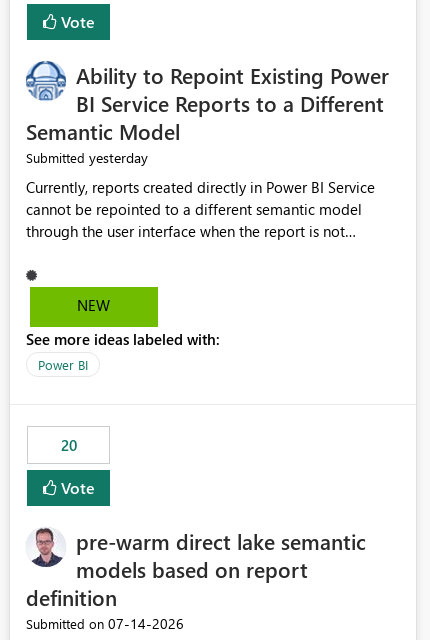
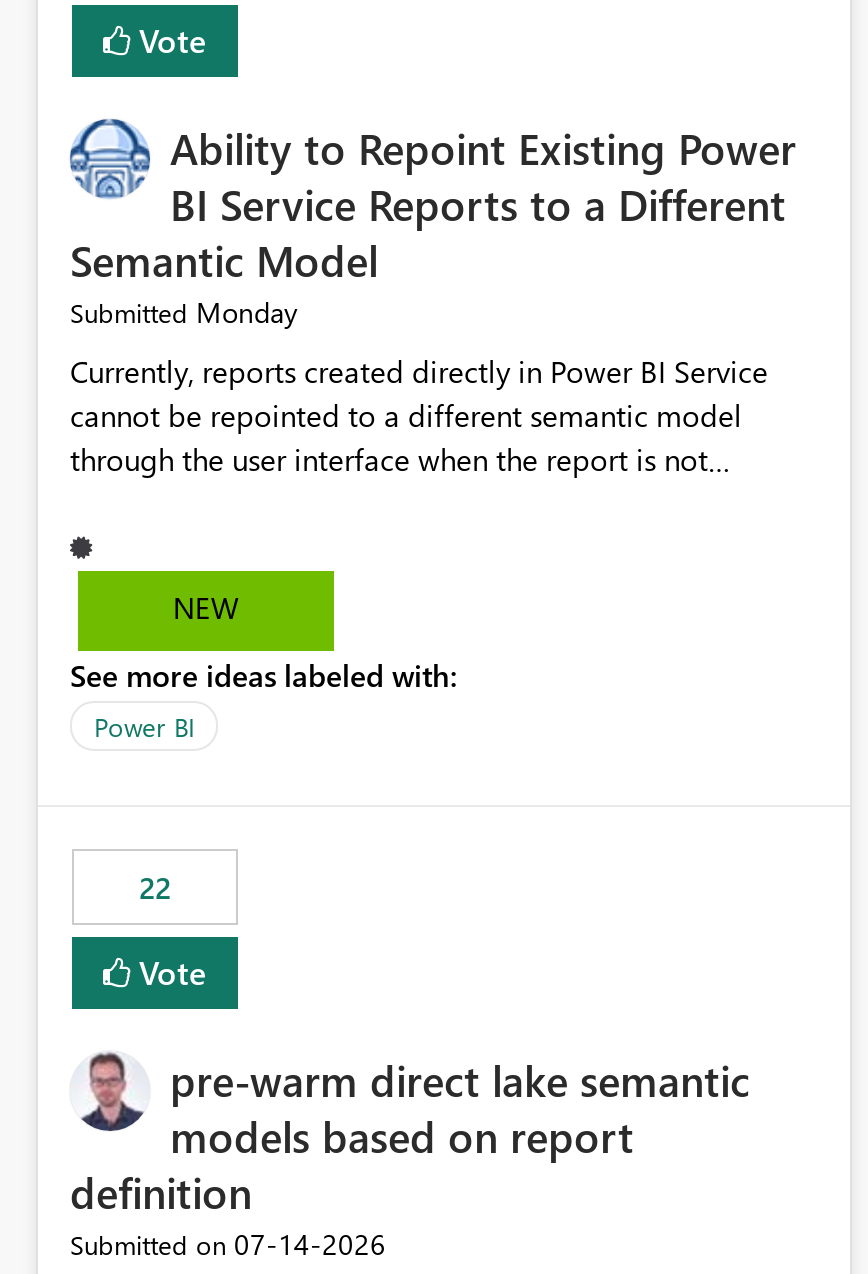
[26,148,148,167] Submitted yesterday -> [70,294,298,332] Submitted Monday
[60,435,76,455] 20 -> [139,868,171,908] 22

